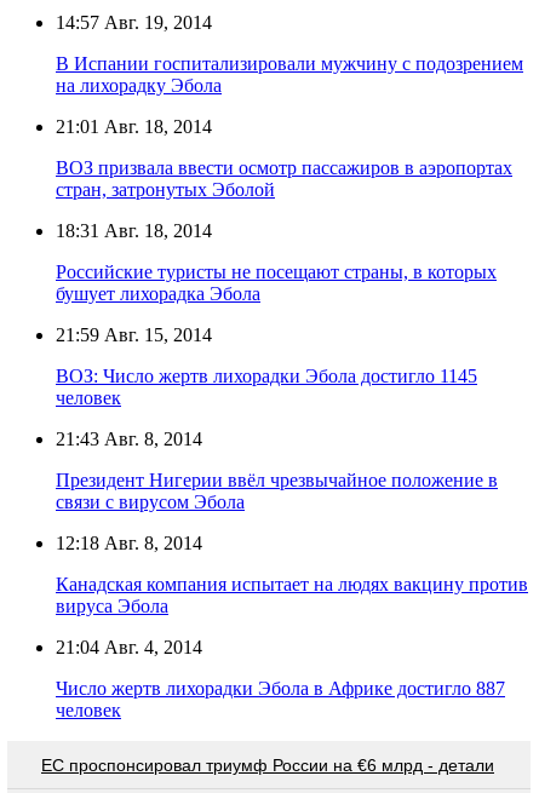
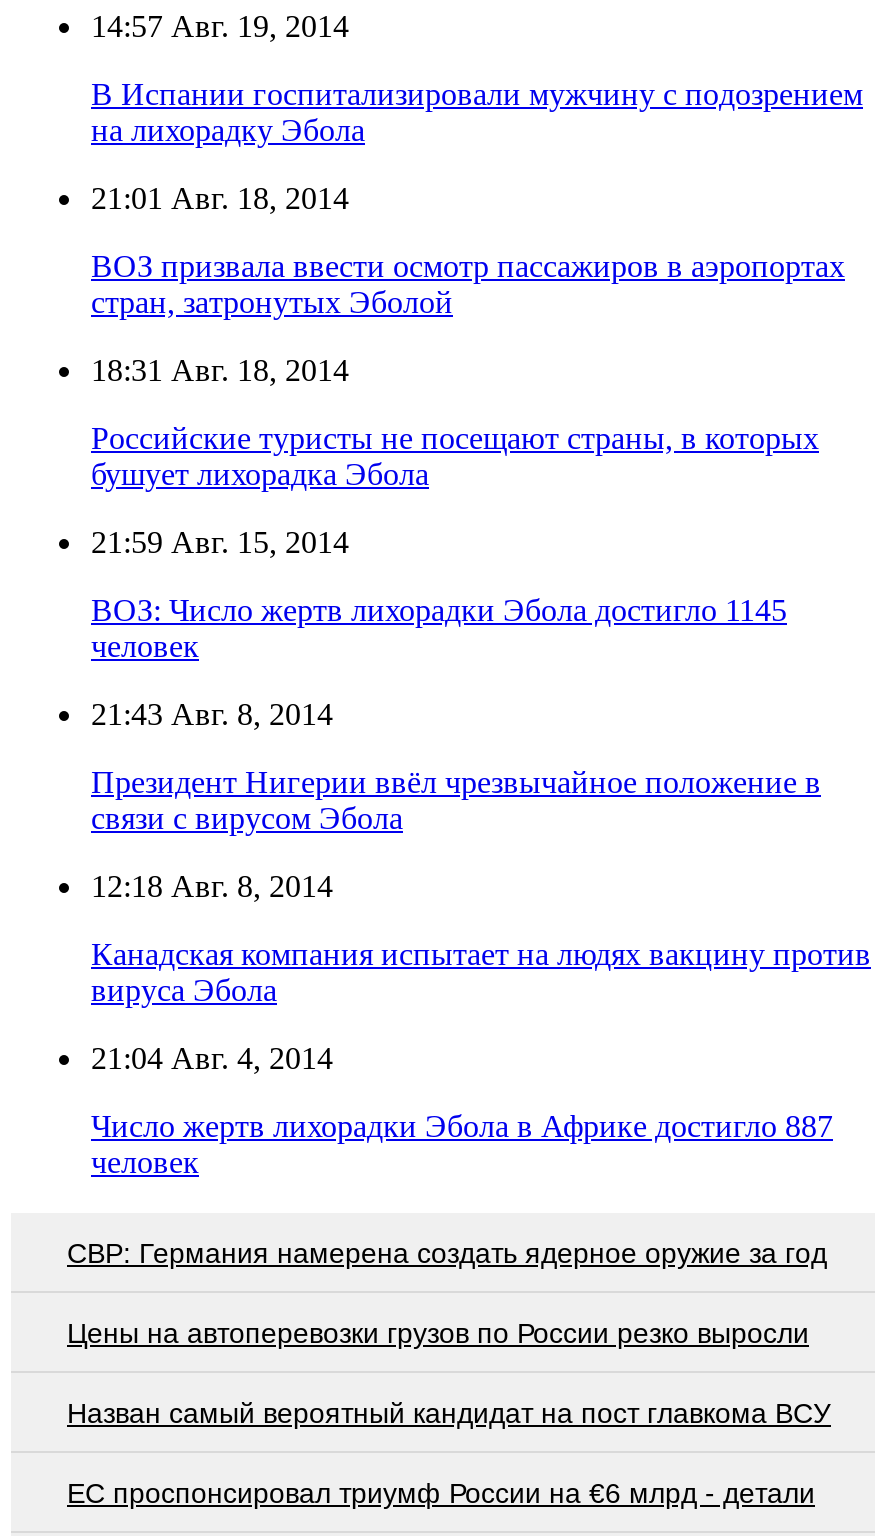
none -> [67,1237,831,1429] СВР: Германия намерена создать ядерное оружие за год | Цены на автоперевозки грузов по России резко выросли | Назван самый вероятный кандидат на пост главкома ВСУ

